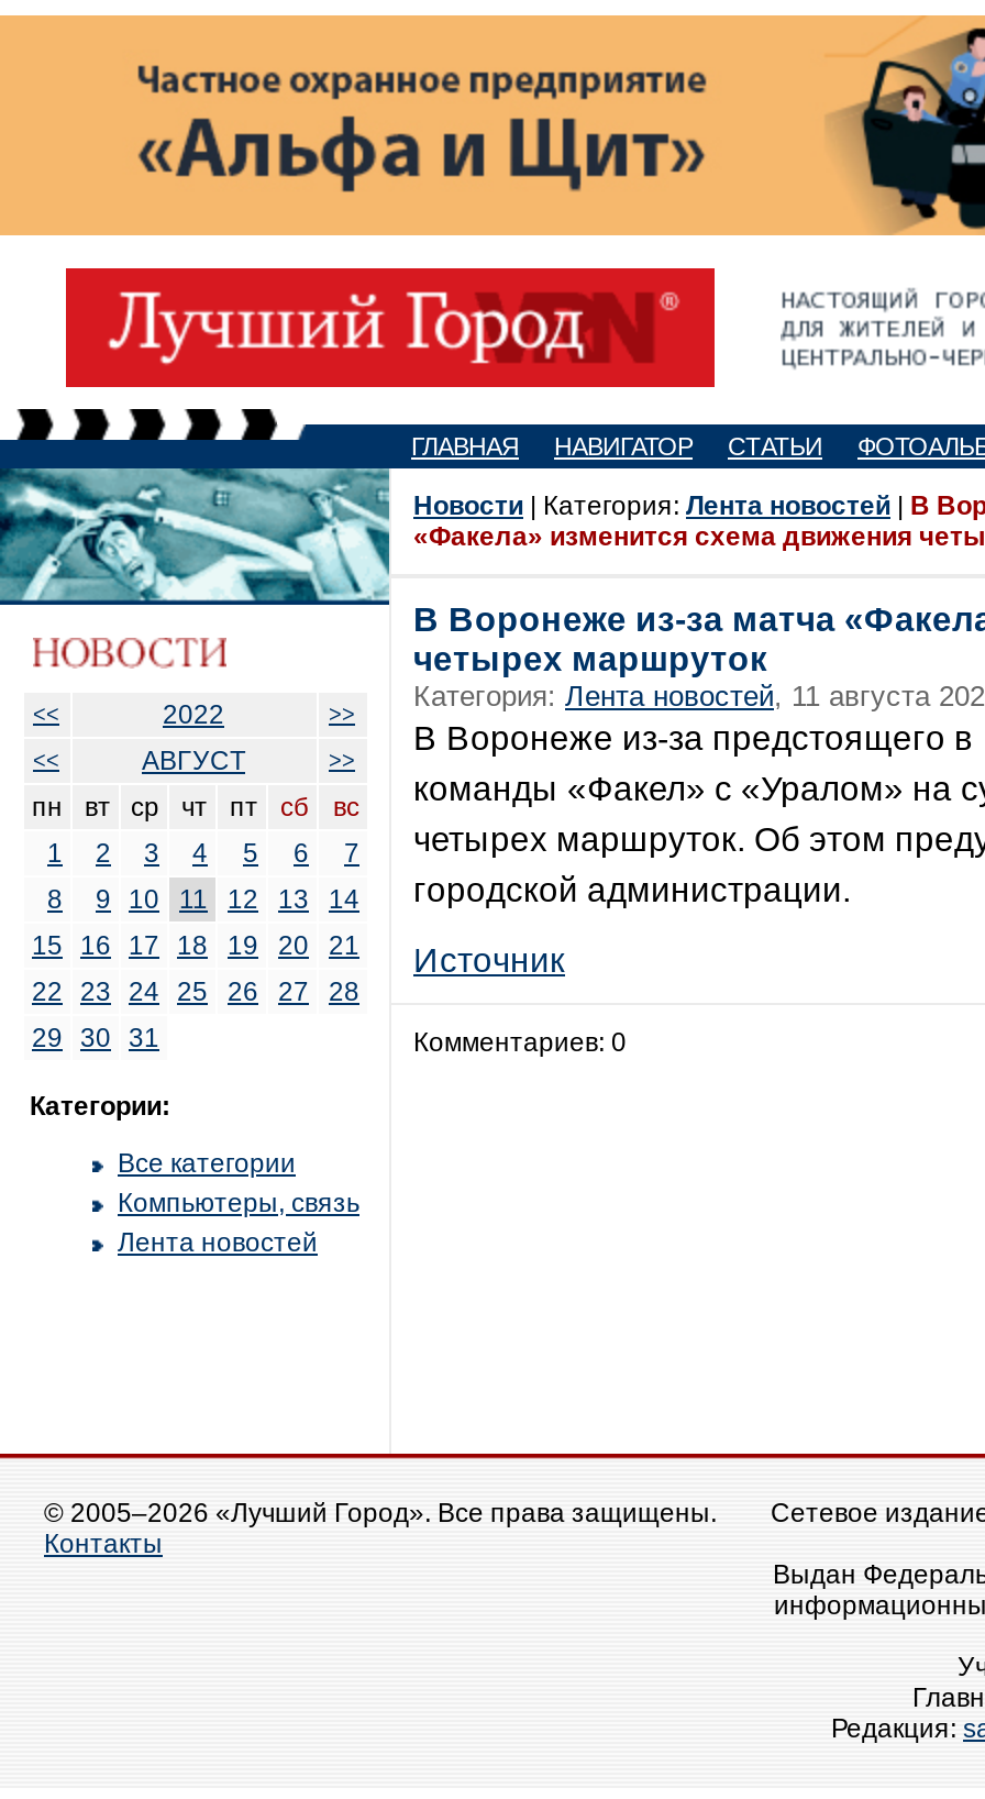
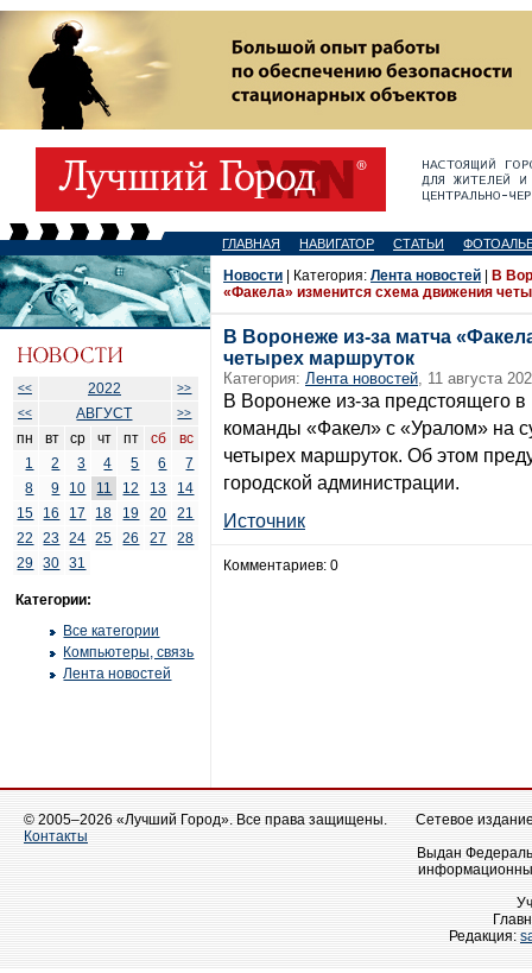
[7,15,978,238] [image] -> [4,11,528,131] [image]

